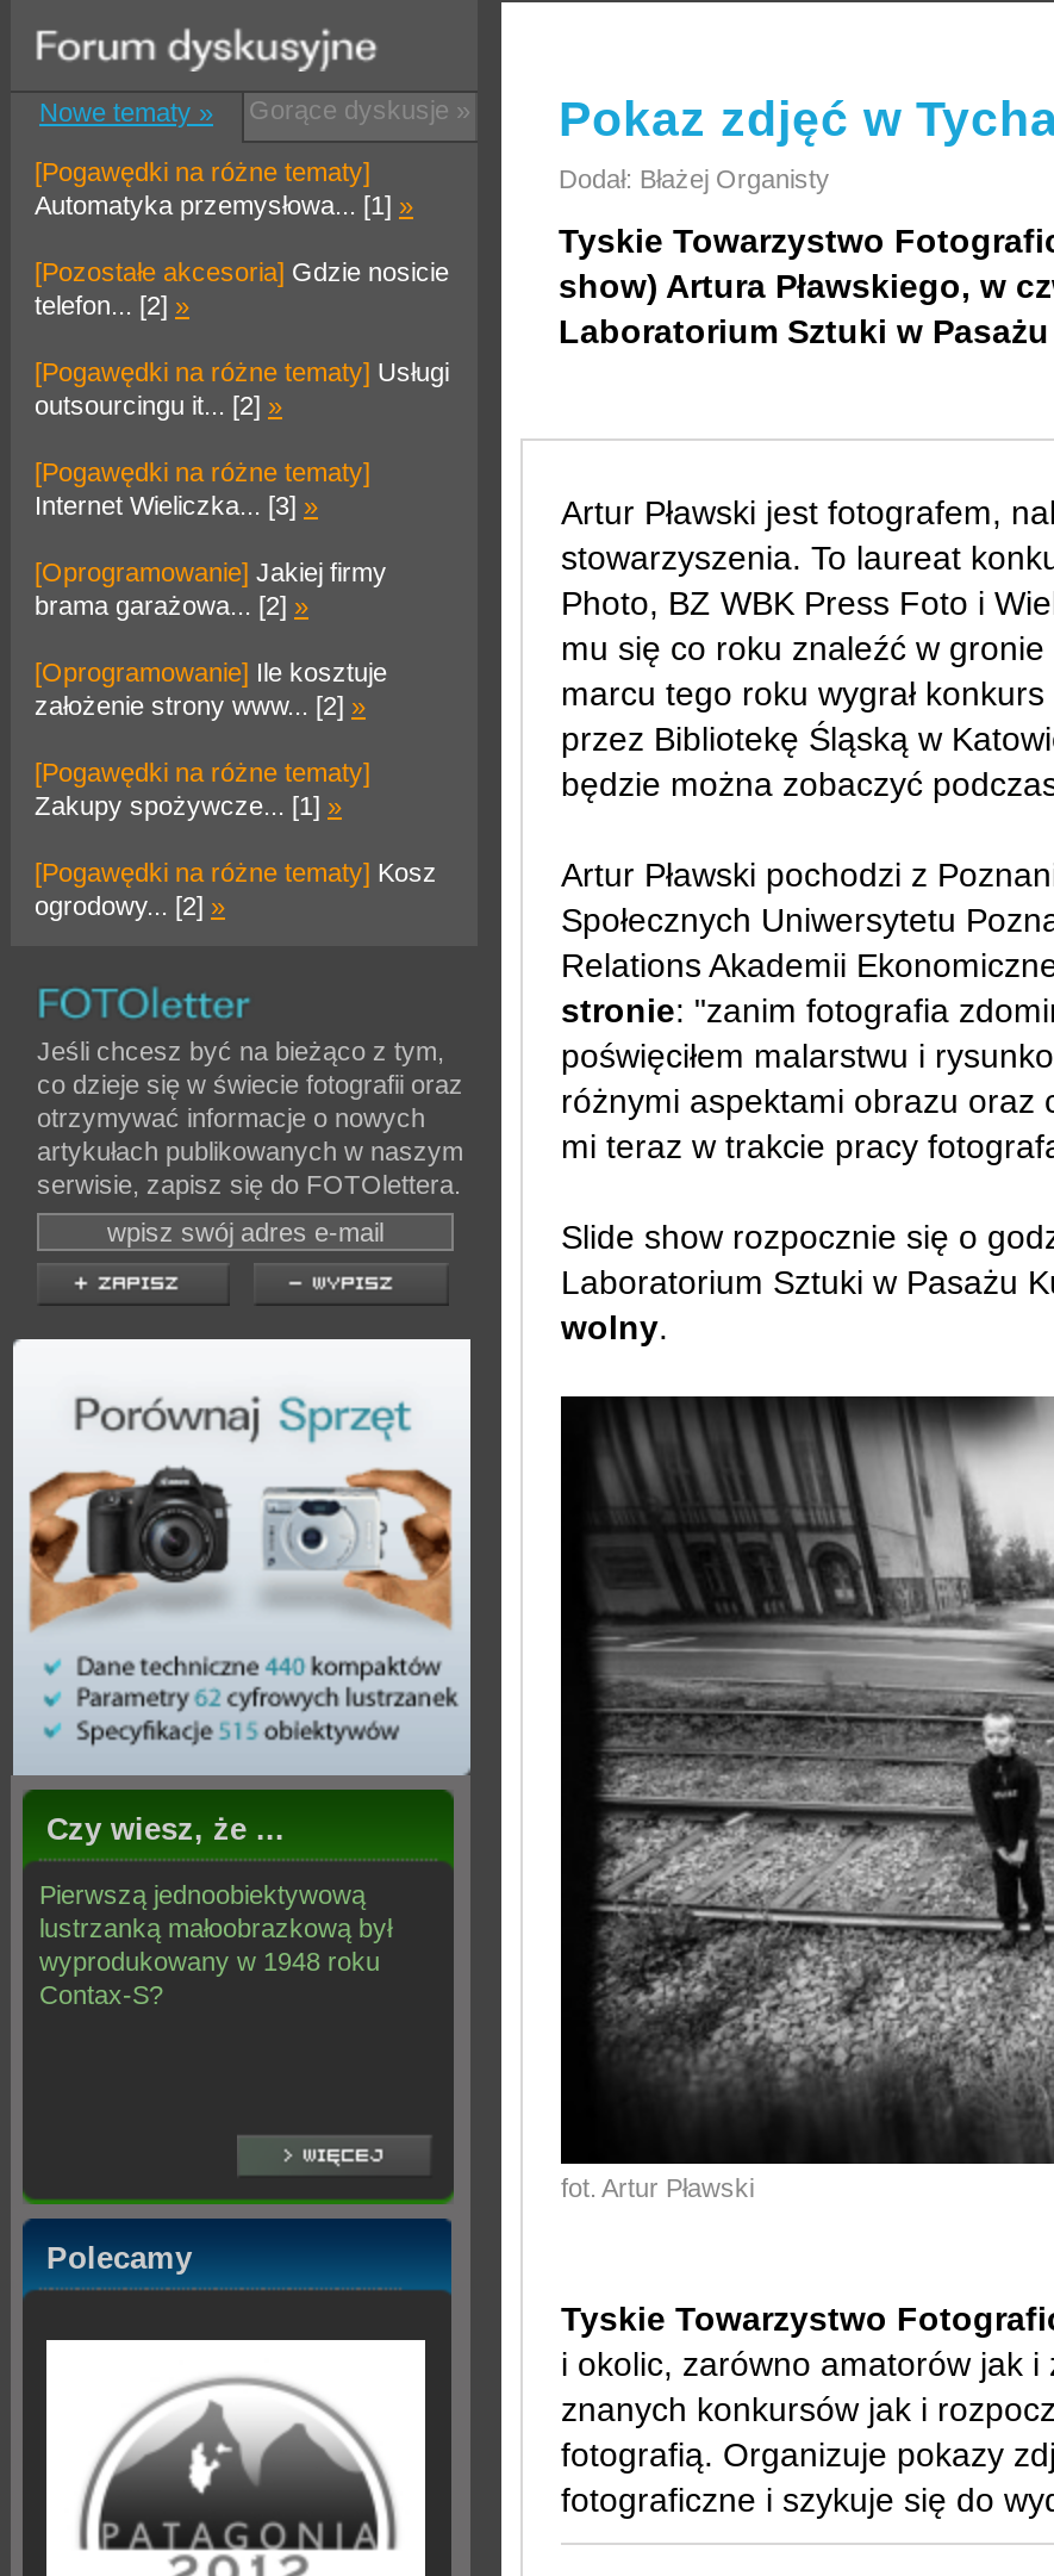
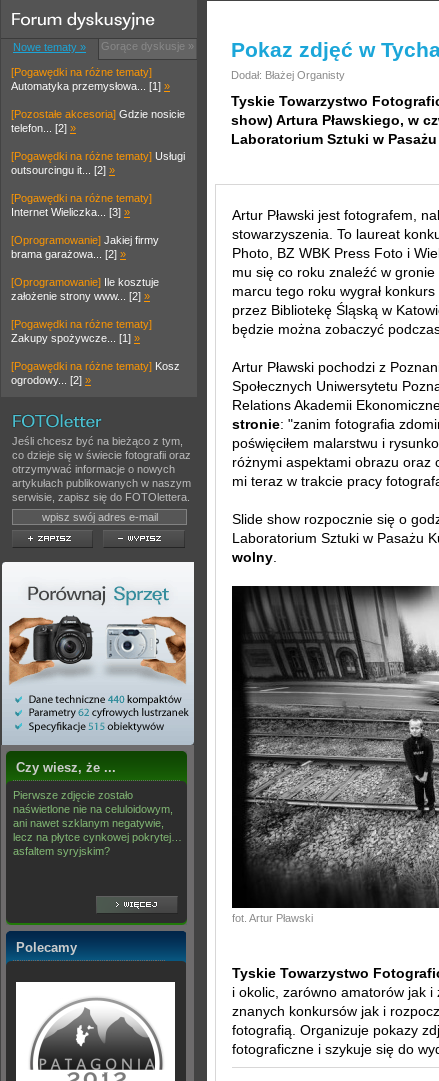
[39,1880,392,2009] Pierwszą jednoobiektywową | lustrzanką małoobrazkową był | wyprodukowany w 1948 roku | Contax-S? -> [13,789,182,857] Pierwsze zdjęcie zostało | naświetlone nie na celuloidowym, | ani nawet szklanym negatywie, | lecz na płytce cynkowej pokrytej… | asfaltem syryjskim?

